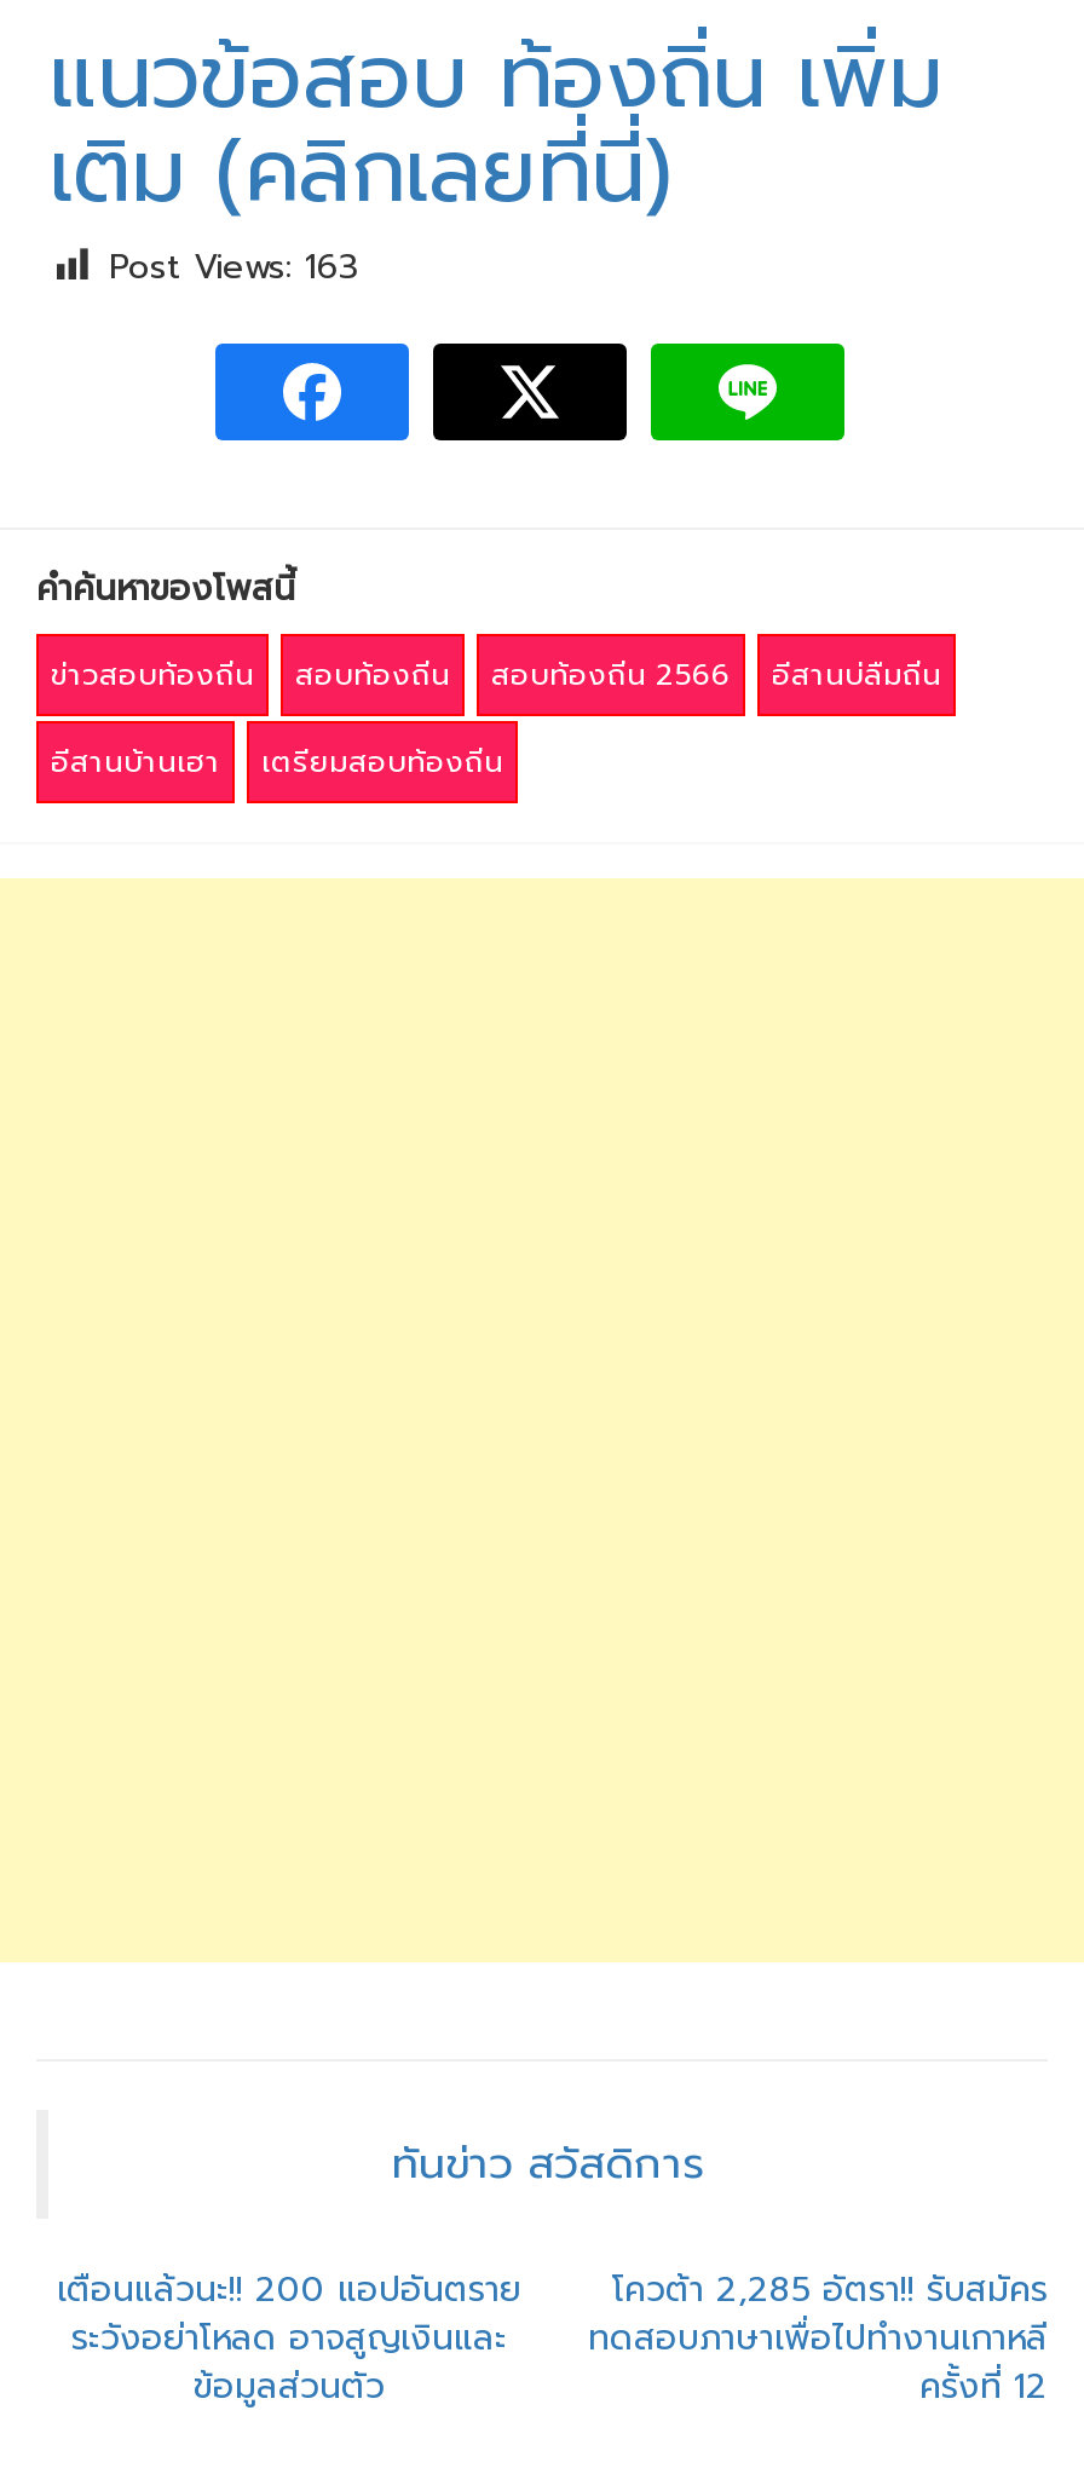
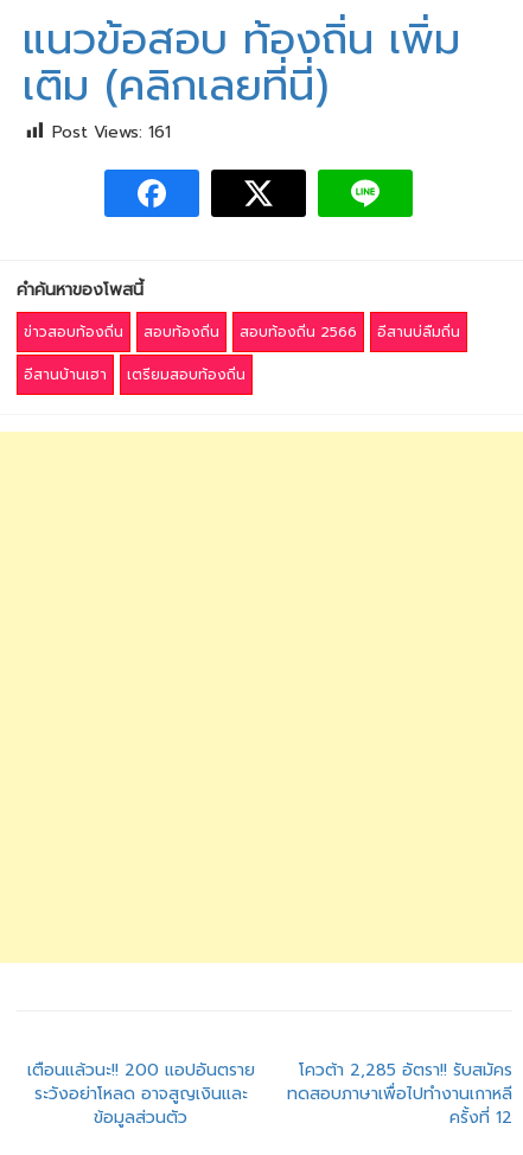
[109,241,358,292] Post Views: 163 -> [52,120,171,144] Post Views: 161
[392,2132,704,2195] ทันข่าว สวัสดิการ -> none

